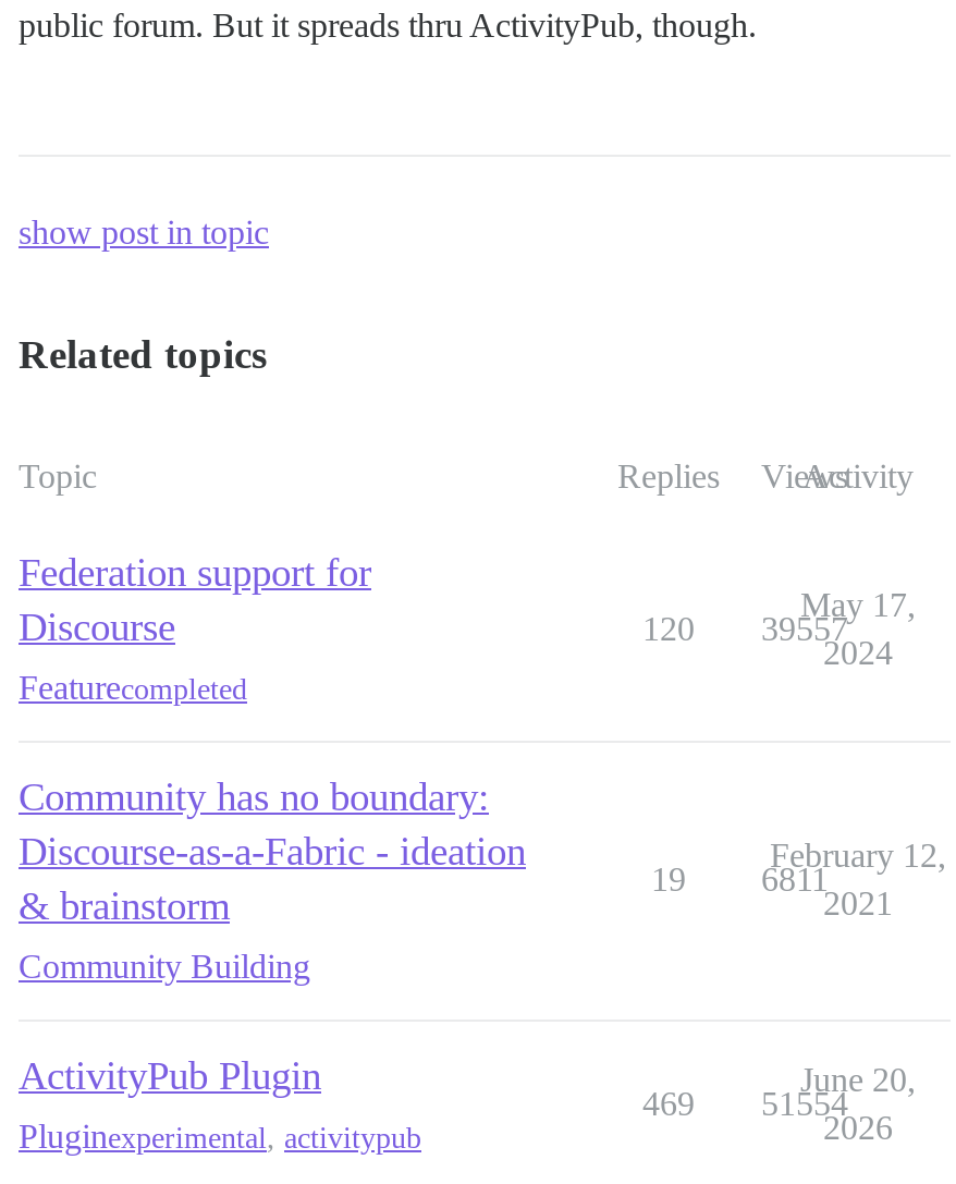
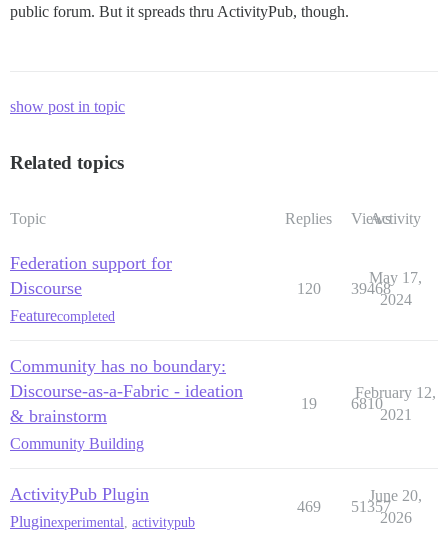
[642,610,848,647] 120 39557 -> [296,280,391,297] 120 39468
[761,861,829,898] 6811 -> [351,395,383,412] 6810
[642,1085,848,1122] 469 51554 -> [296,498,391,515] 469 51357

